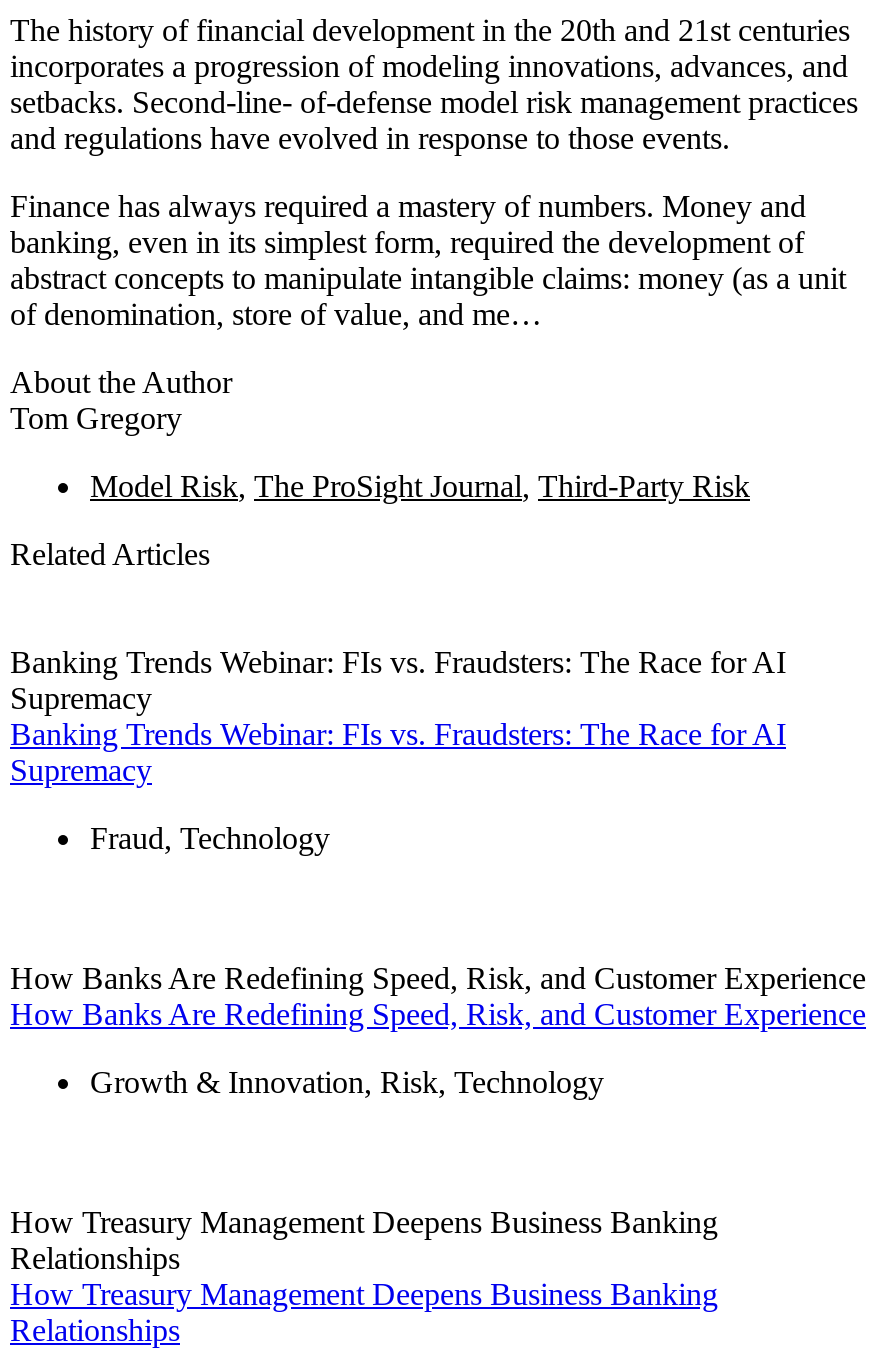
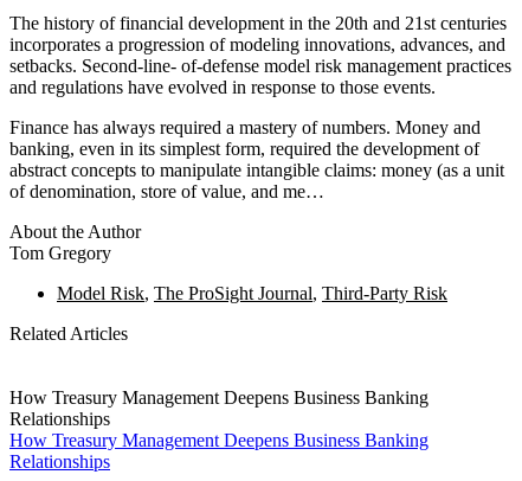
[10,645,786,855] Banking Trends Webinar: FIs vs. Fraudsters: The Race for AI | Supremacy | Banking Trends Webinar: FIs vs. Fraudsters: The Race for AI | Supremacy | Fraud, Technology -> none
[10,961,866,1099] How Banks Are Redefining Speed, Risk, and Customer Experience | How Banks Are Redefining Speed, Risk, and Customer Experience | Growth & Innovation, Risk, Technology -> none

